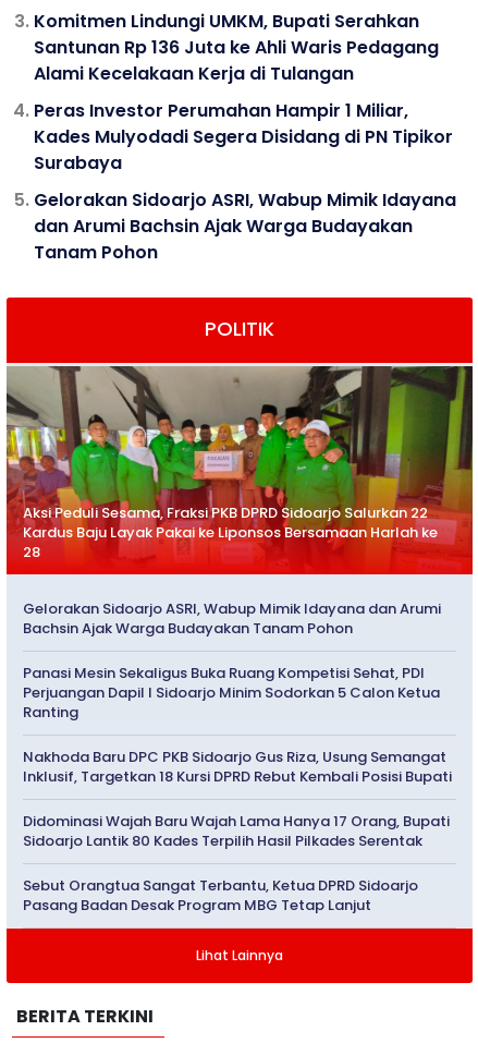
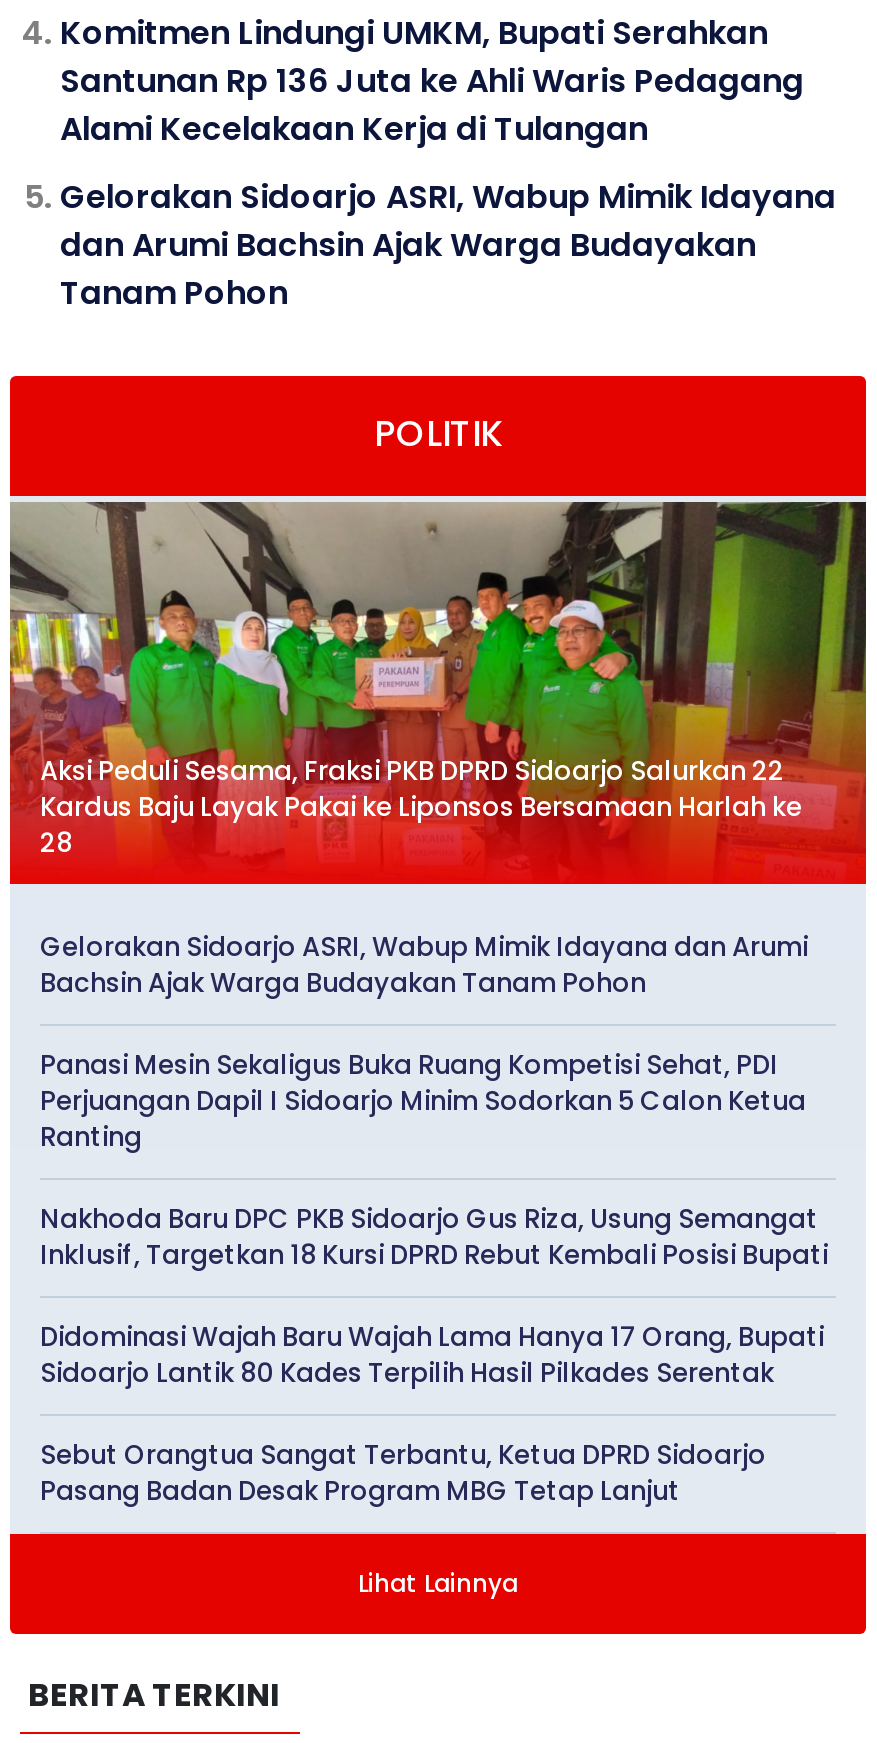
[34,98,453,175] Peras Investor Perumahan Hampir 1 Miliar, | Kades Mulyodadi Segera Disidang di PN Tipikor | Surabaya -> none

